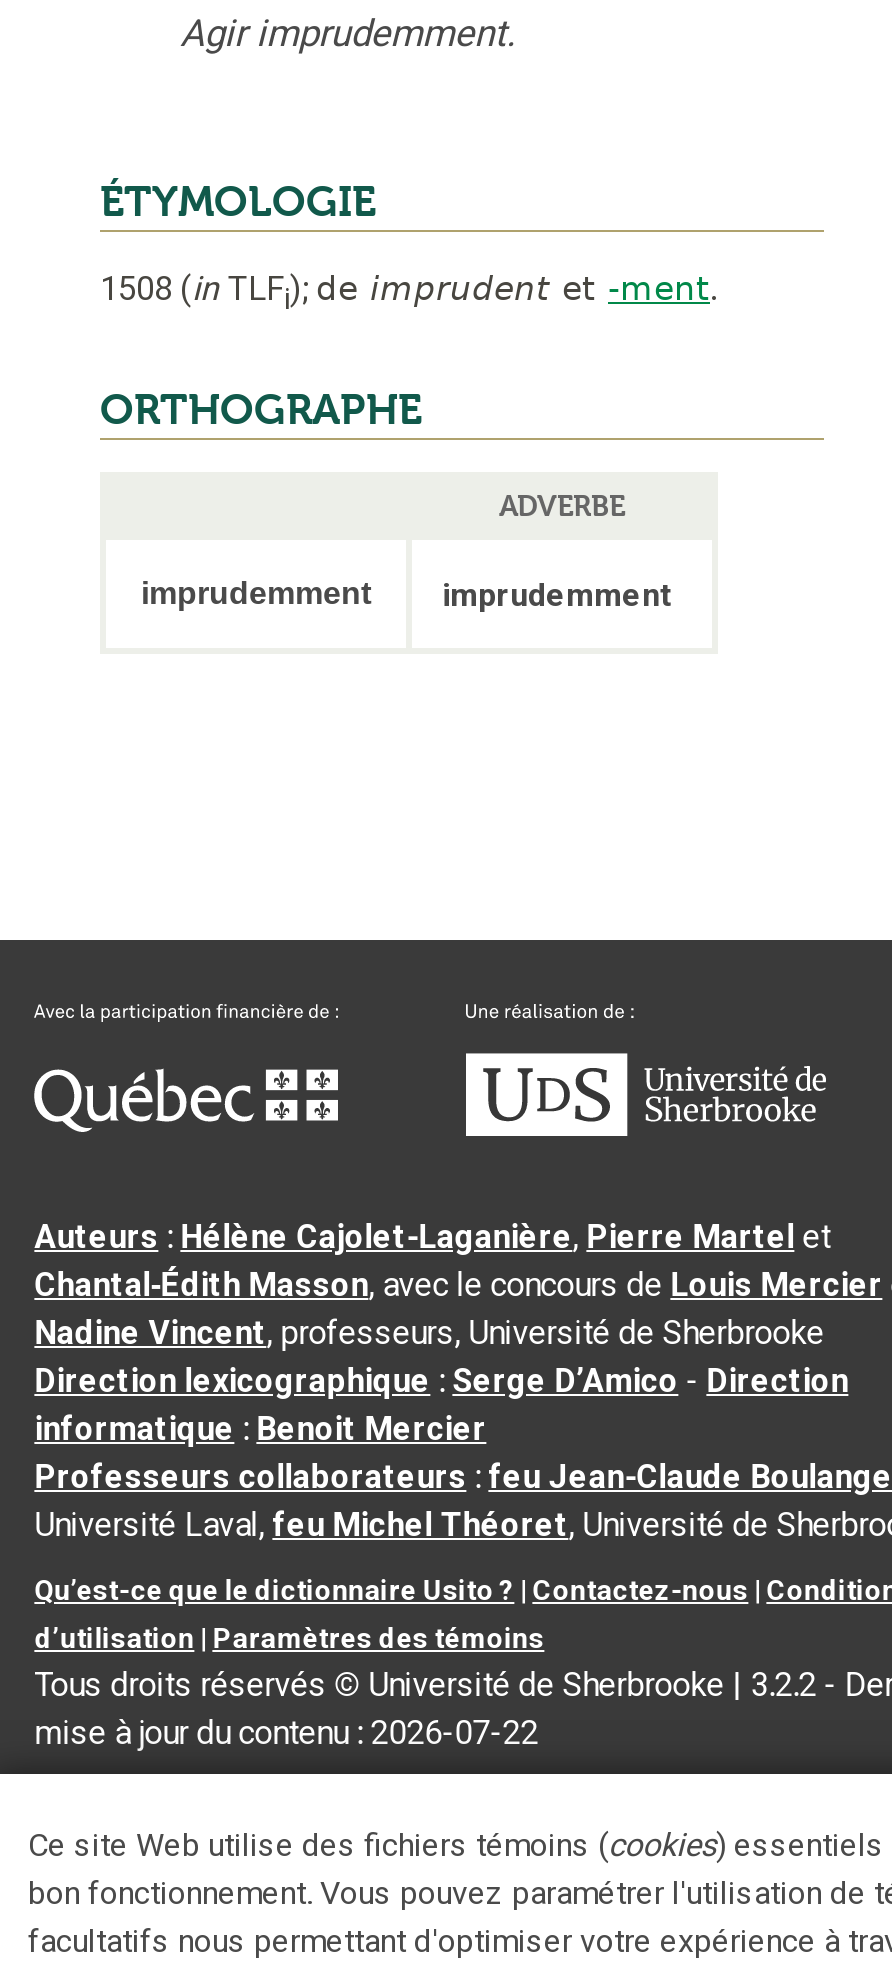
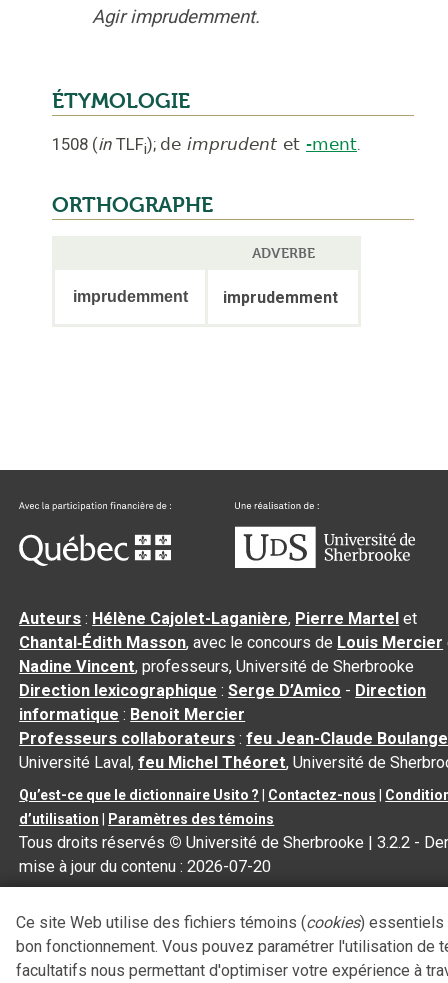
[34,1714,538,1752] mise à jour du contenu : 2026-07-22 -> [19,857,271,876] mise à jour du contenu : 2026-07-20

